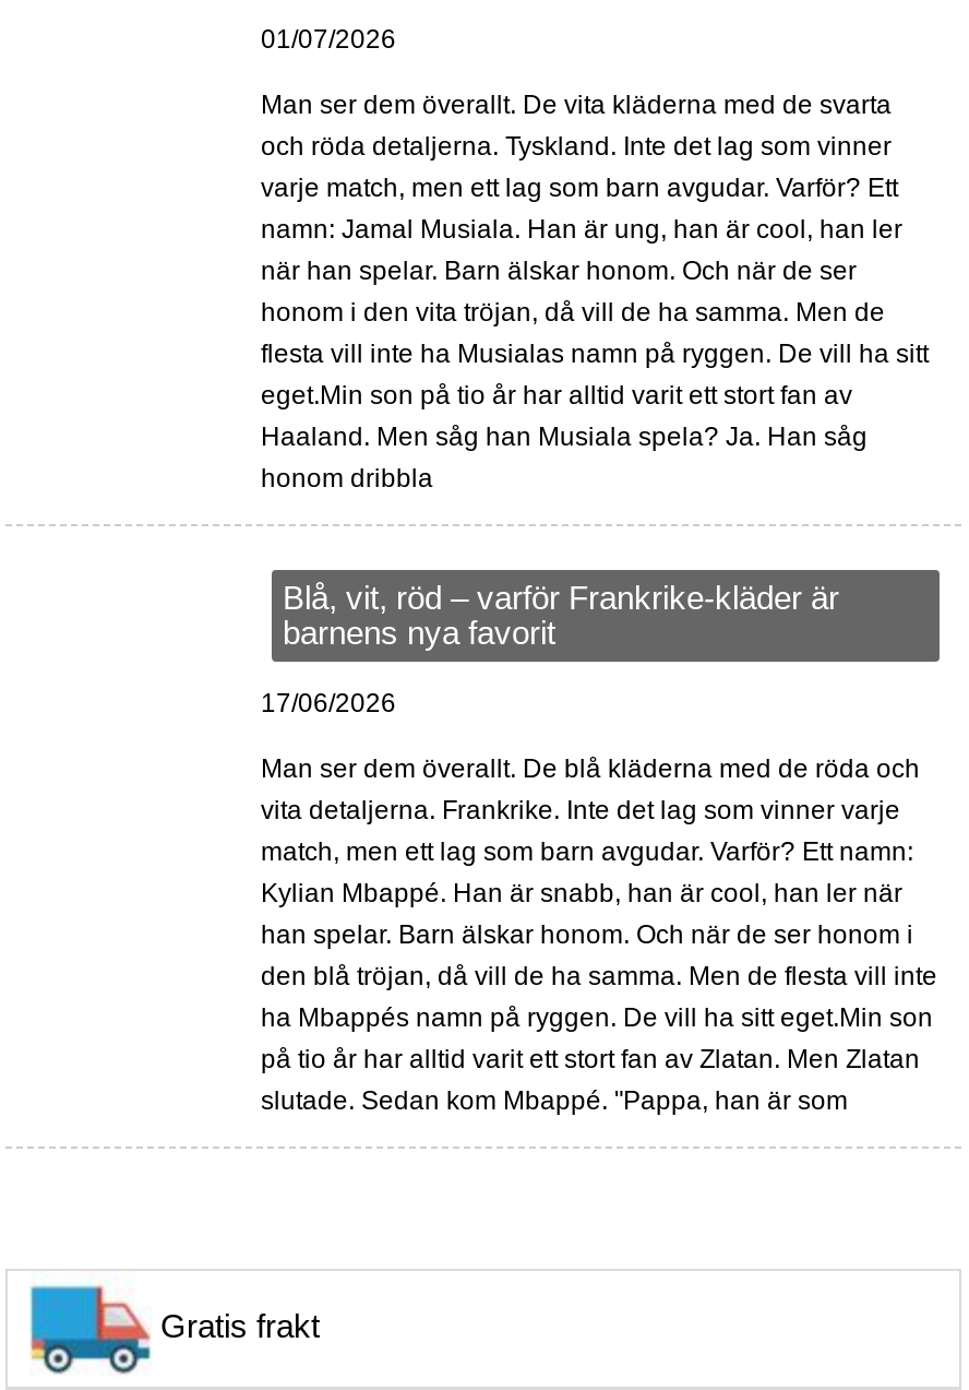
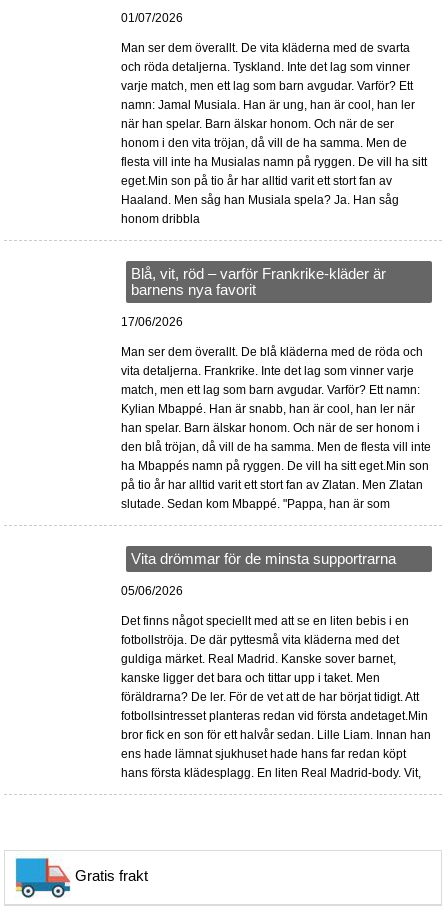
none -> [121,550,431,780] Vita drömmar för de minsta supportrarna | 05/06/2026 | Det finns något speciellt med att se en liten bebis i en | fotbollströja. De där pyttesmå vita kläderna med det | guldiga märket. Real Madrid. Kanske sover barnet, | kanske ligger det bara och tittar upp i taket. Men | föräldrarna? De ler. För de vet att de har börjat tidigt. Att | fotbollsintresset planteras redan vid första andetaget.Min | bror fick en son för ett halvår sedan. Lille Liam. Innan han | ens hade lämnat sjukhuset hade hans far redan köpt | hans första klädesplagg. En liten Real Madrid-body. Vit,

